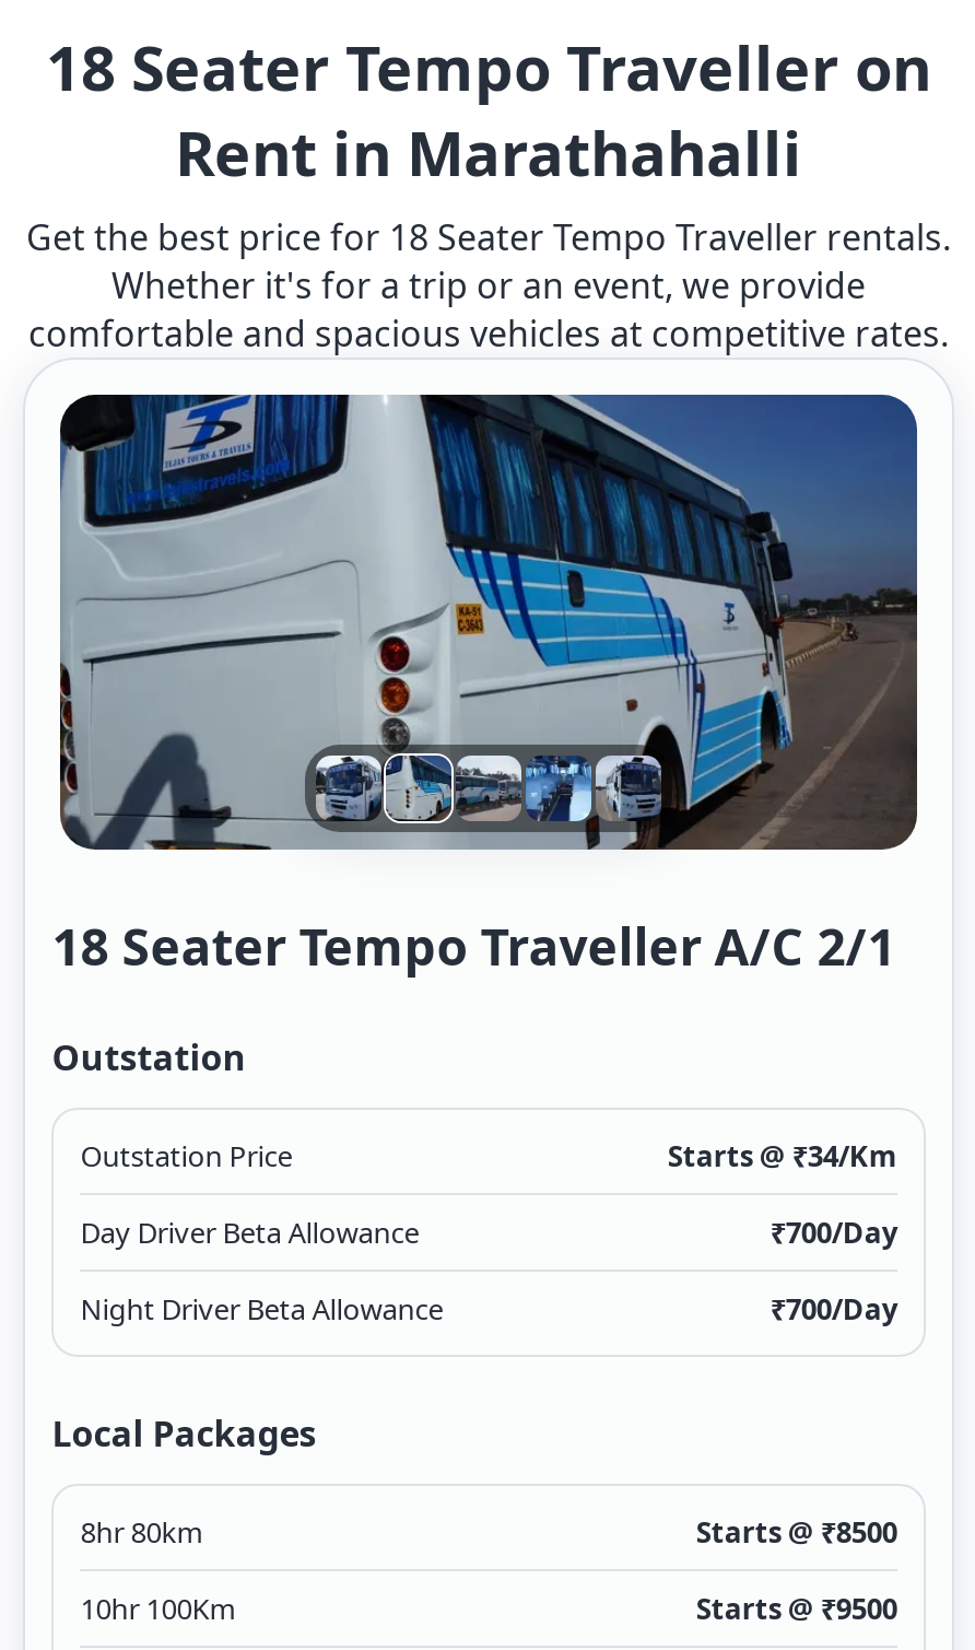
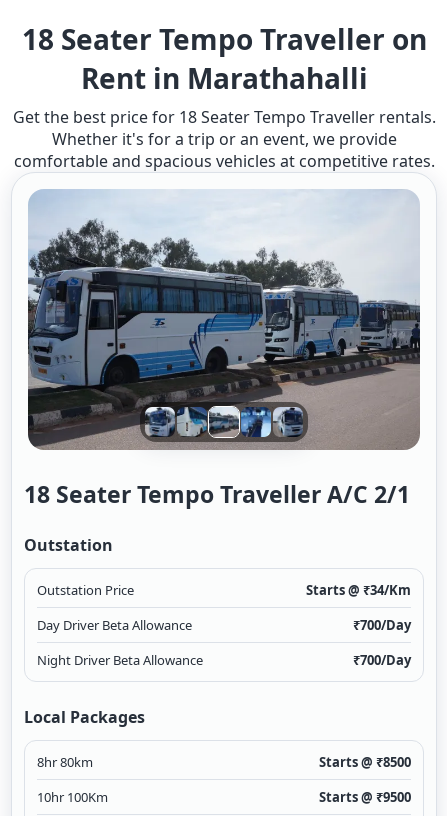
[58,393,917,850] [image] -> [28,189,420,449] [image]

